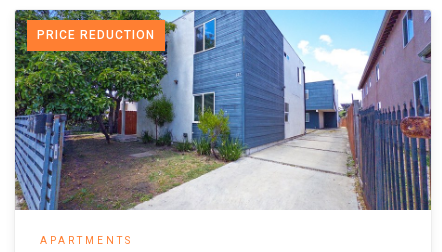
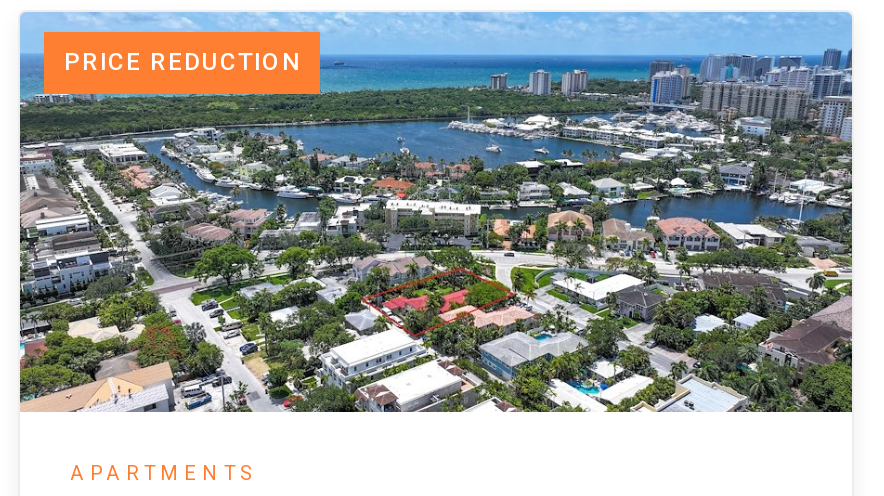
[14,9,432,211] [image] -> [18,10,854,414] [image]

